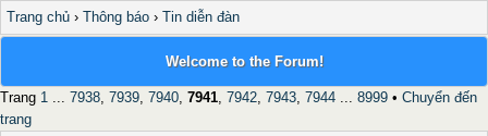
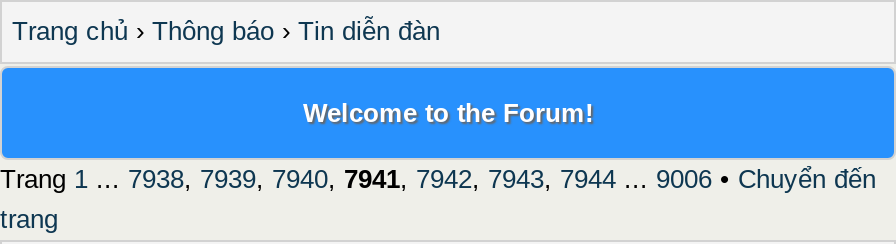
[0,90,477,106] Trang 1... 7938, 7939, 7940, 7941, 7942, 7943, 7944... 8999 • Chuyển đến -> [0,165,876,195] Trang 1... 7938, 7939, 7940, 7941, 7942, 7943, 7944... 9006 • Chuyển đến

